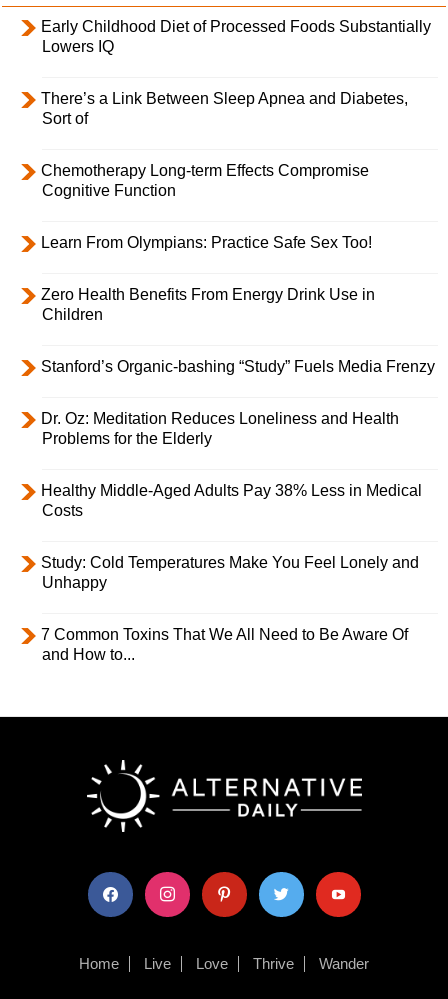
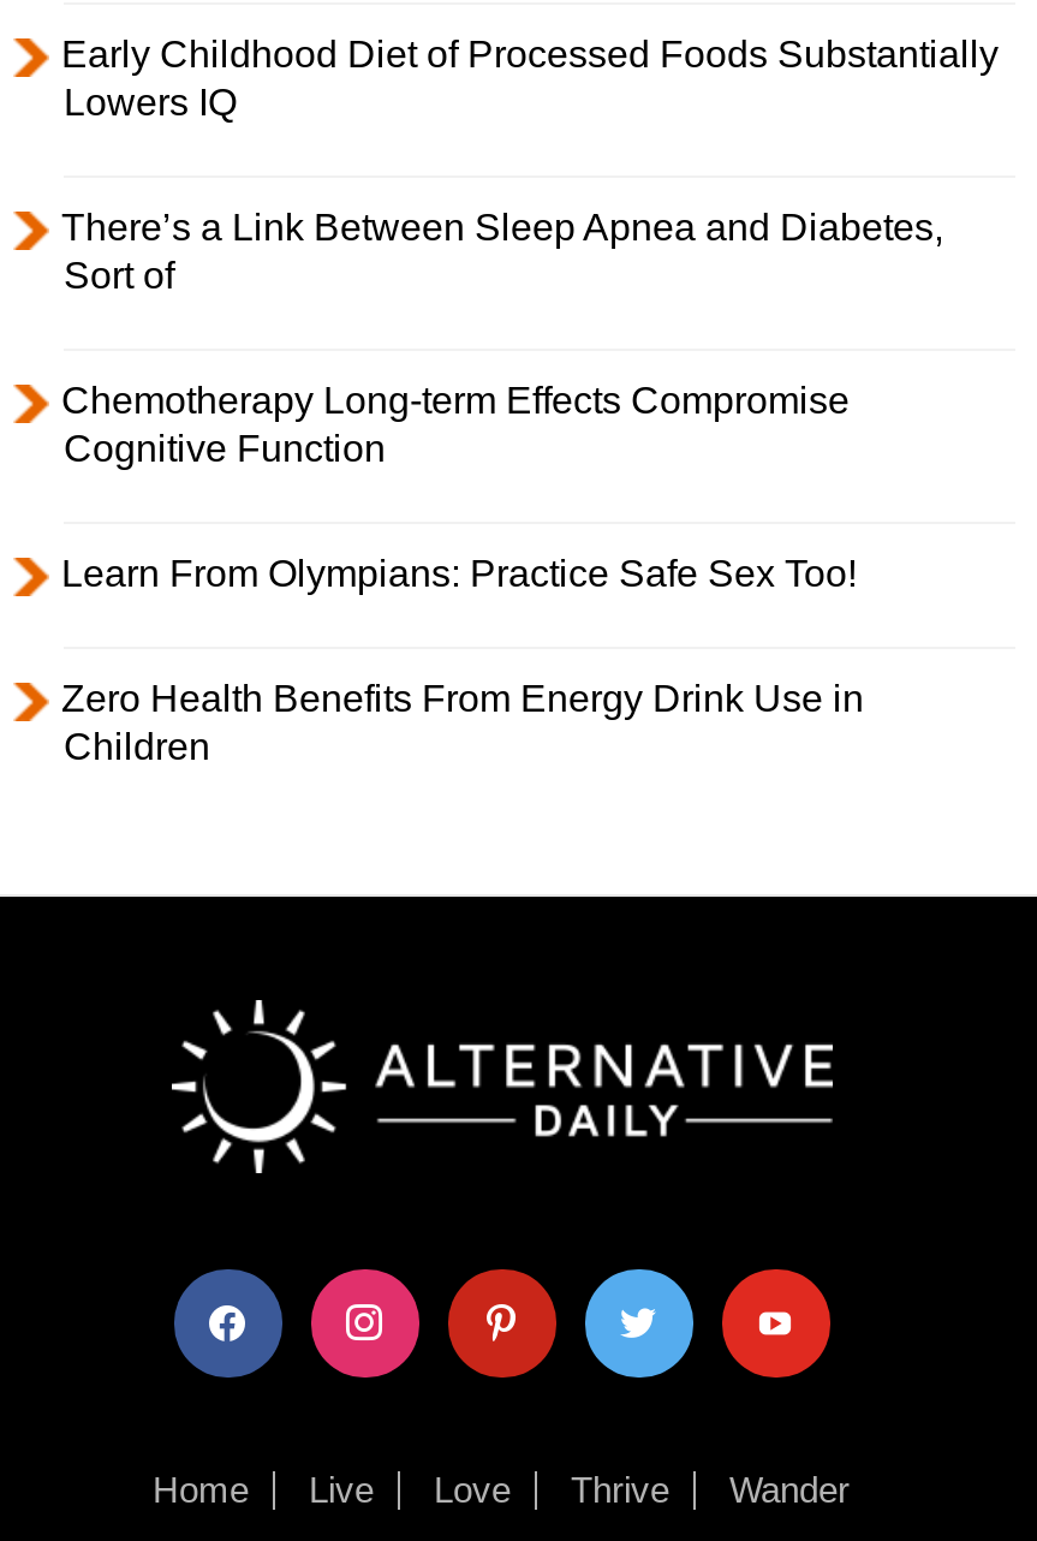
[41,358,435,663] Stanford’s Organic-bashing “Study” Fuels Media Frenzy | Dr. Oz: Meditation Reduces Loneliness and Health | Problems for the Elderly | Healthy Middle-Aged Adults Pay 38% Less in Medical | Costs | Study: Cold Temperatures Make You Feel Lonely and | Unhappy | 7 Common Toxins That We All Need to Be Aware Of | and How to... -> none

